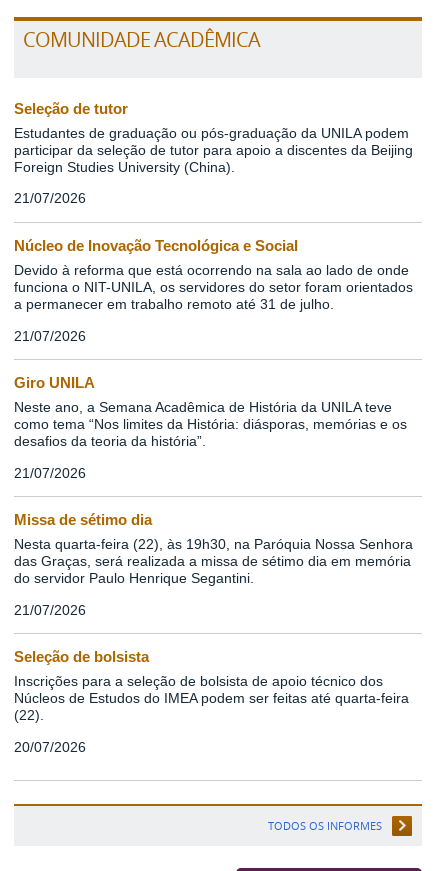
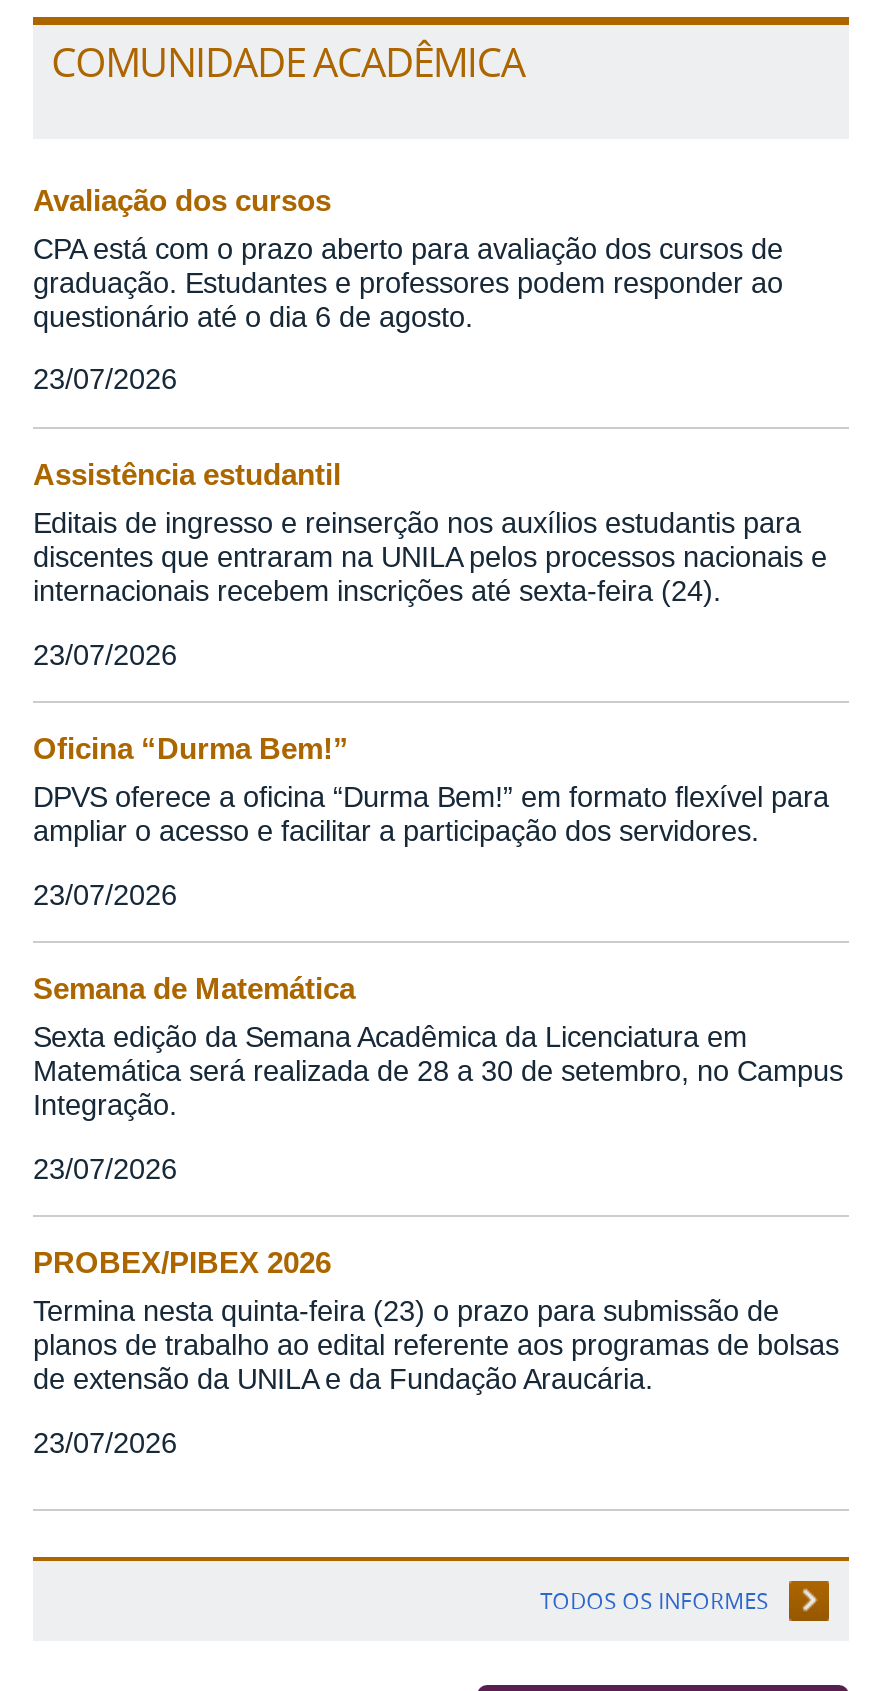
[14,101,128,117] Seleção de tutor -> [33,184,331,216] Avaliação dos cursos
[14,125,413,175] Estudantes de graduação ou pós-graduação da UNILA podem | participar da seleção de tutor para apoio a discentes da Beijing | Foreign Studies University (China). -> [33,233,783,333] CPA está com o prazo aberto para avaliação dos cursos de | graduação. Estudantes e professores podem responder ao | questionário até o dia 6 de agosto.
[14,190,86,206] 21/07/2026 -> [33,364,177,396] 23/07/2026
[14,238,298,254] Núcleo de Inovação Tecnológica e Social -> [33,458,341,490] Assistência estudantil
[14,262,413,312] Devido à reforma que está ocorrendo na sala ao lado de onde | funciona o NIT-UNILA, os servidores do setor foram orientados | a permanecer em trabalho remoto até 31 de julho. -> [33,507,827,607] Editais de ingresso e reinserção nos auxílios estudantis para | discentes que entraram na UNILA pelos processos nacionais e | internacionais recebem inscrições até sexta-feira (24).
[14,327,86,343] 21/07/2026 -> [33,638,177,670] 23/07/2026
[14,375,95,391] Giro UNILA -> [33,733,349,765] Oficina “Durma Bem!”
[14,399,407,449] Neste ano, a Semana Acadêmica de História da UNILA teve | como tema “Nos limites da História: diásporas, memórias e os | desafios da teoria da história”. -> [33,782,829,848] DPVS oferece a oficina “Durma Bem!” em formato flexível para | ampliar o acesso e facilitar a participação dos servidores.
[14,465,86,481] 21/07/2026 -> [33,878,177,910] 23/07/2026
[14,512,152,528] Missa de sétimo dia -> [33,973,355,1005] Semana de Matemática
[14,536,413,586] Nesta quarta-feira (22), às 19h30, na Paróquia Nossa Senhora | das Graças, será realizada a missa de sétimo dia em memória | do servidor Paulo Henrique Segantini. -> [33,1022,843,1122] Sexta edição da Semana Acadêmica da Licenciatura em | Matemática será realizada de 28 a 30 de setembro, no Campus | Integração.
[14,602,86,618] 21/07/2026 -> [33,1152,177,1184] 23/07/2026
[14,649,149,665] Seleção de bolsista -> [33,1247,331,1279] PROBEX/PIBEX 2026
[14,673,409,723] Inscrições para a seleção de bolsista de apoio técnico dos | Núcleos de Estudos do IMEA podem ser feitas até quarta-feira | (22). -> [33,1296,839,1396] Termina nesta quinta-feira (23) o prazo para submissão de | planos de trabalho ao edital referente aos programas de bolsas | de extensão da UNILA e da Fundação Araucária.
[14,739,86,755] 20/07/2026 -> [33,1427,177,1459] 23/07/2026

